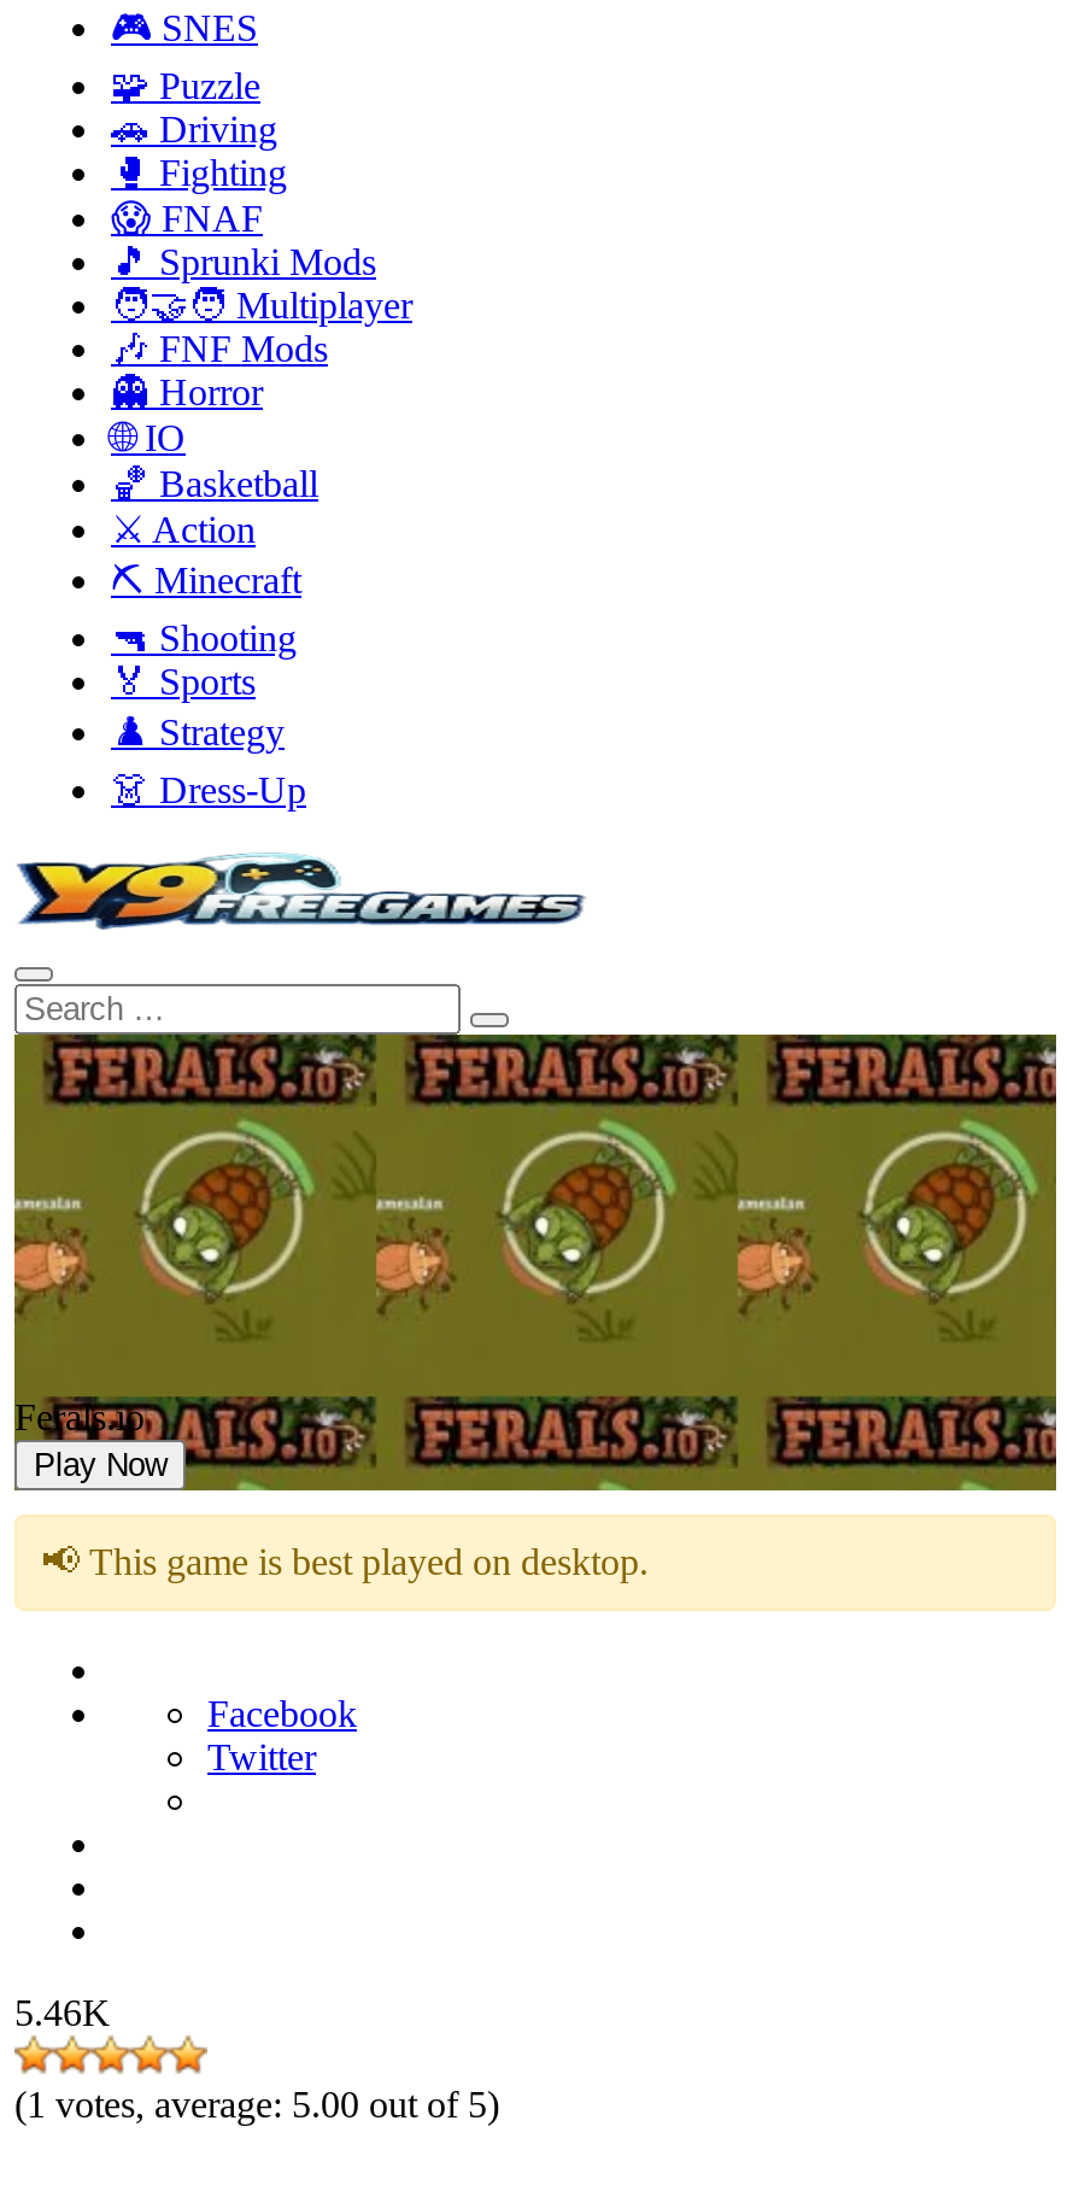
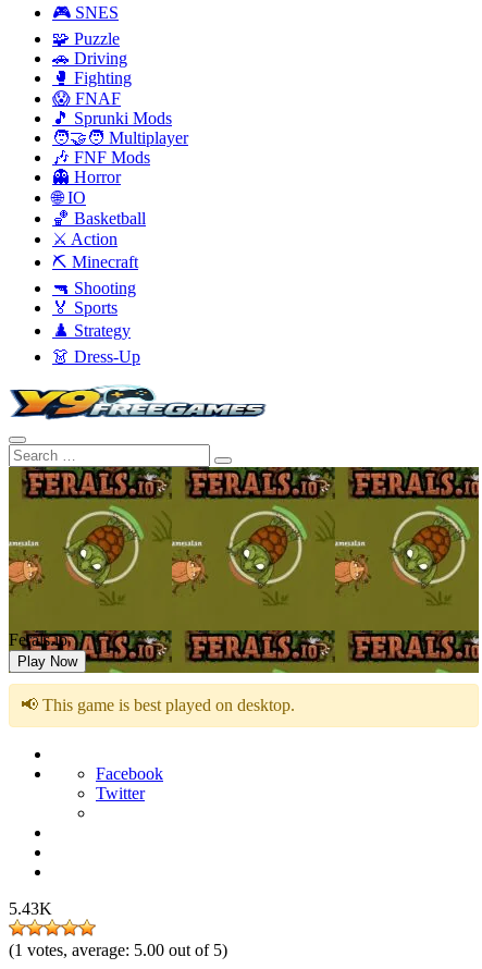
[14,1992,111,2033] 5.46K -> [9,899,52,918] 5.43K

